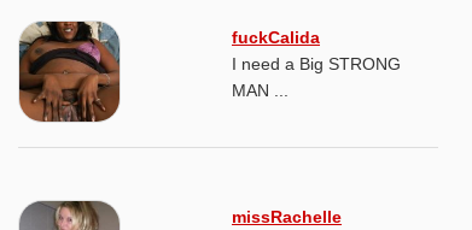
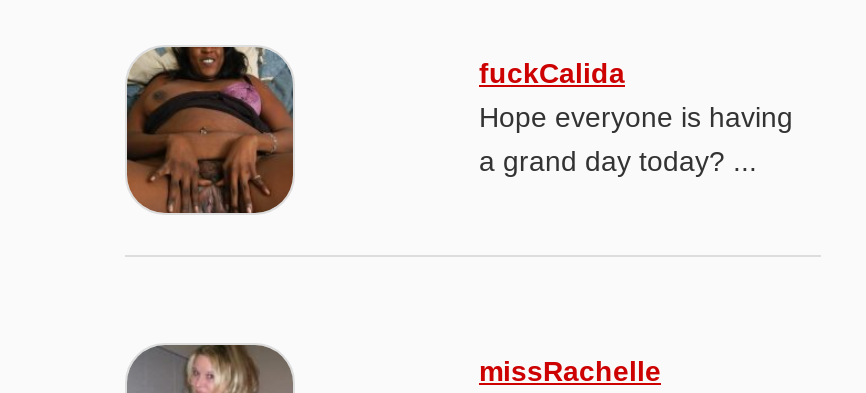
[232,54,401,100] I need a Big STRONG | MAN ... -> [479,101,793,177] Hope everyone is having | a grand day today? ...

